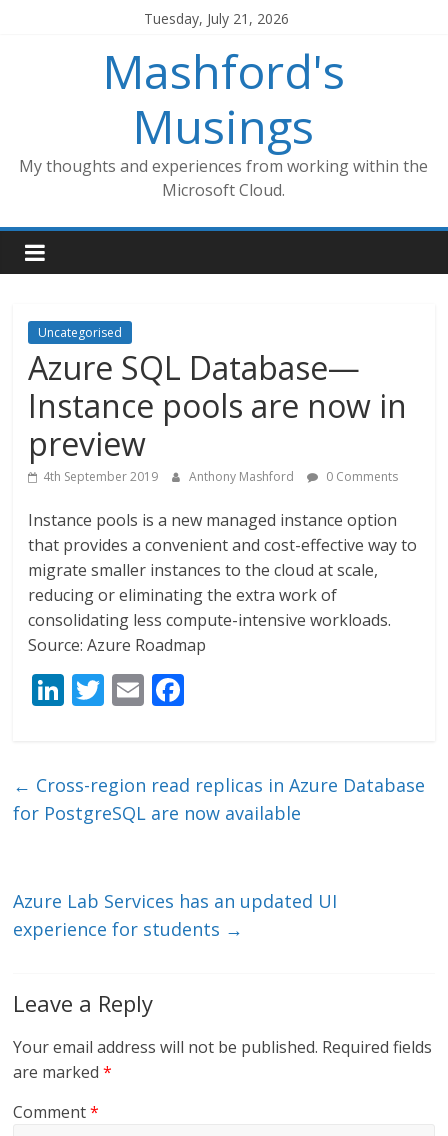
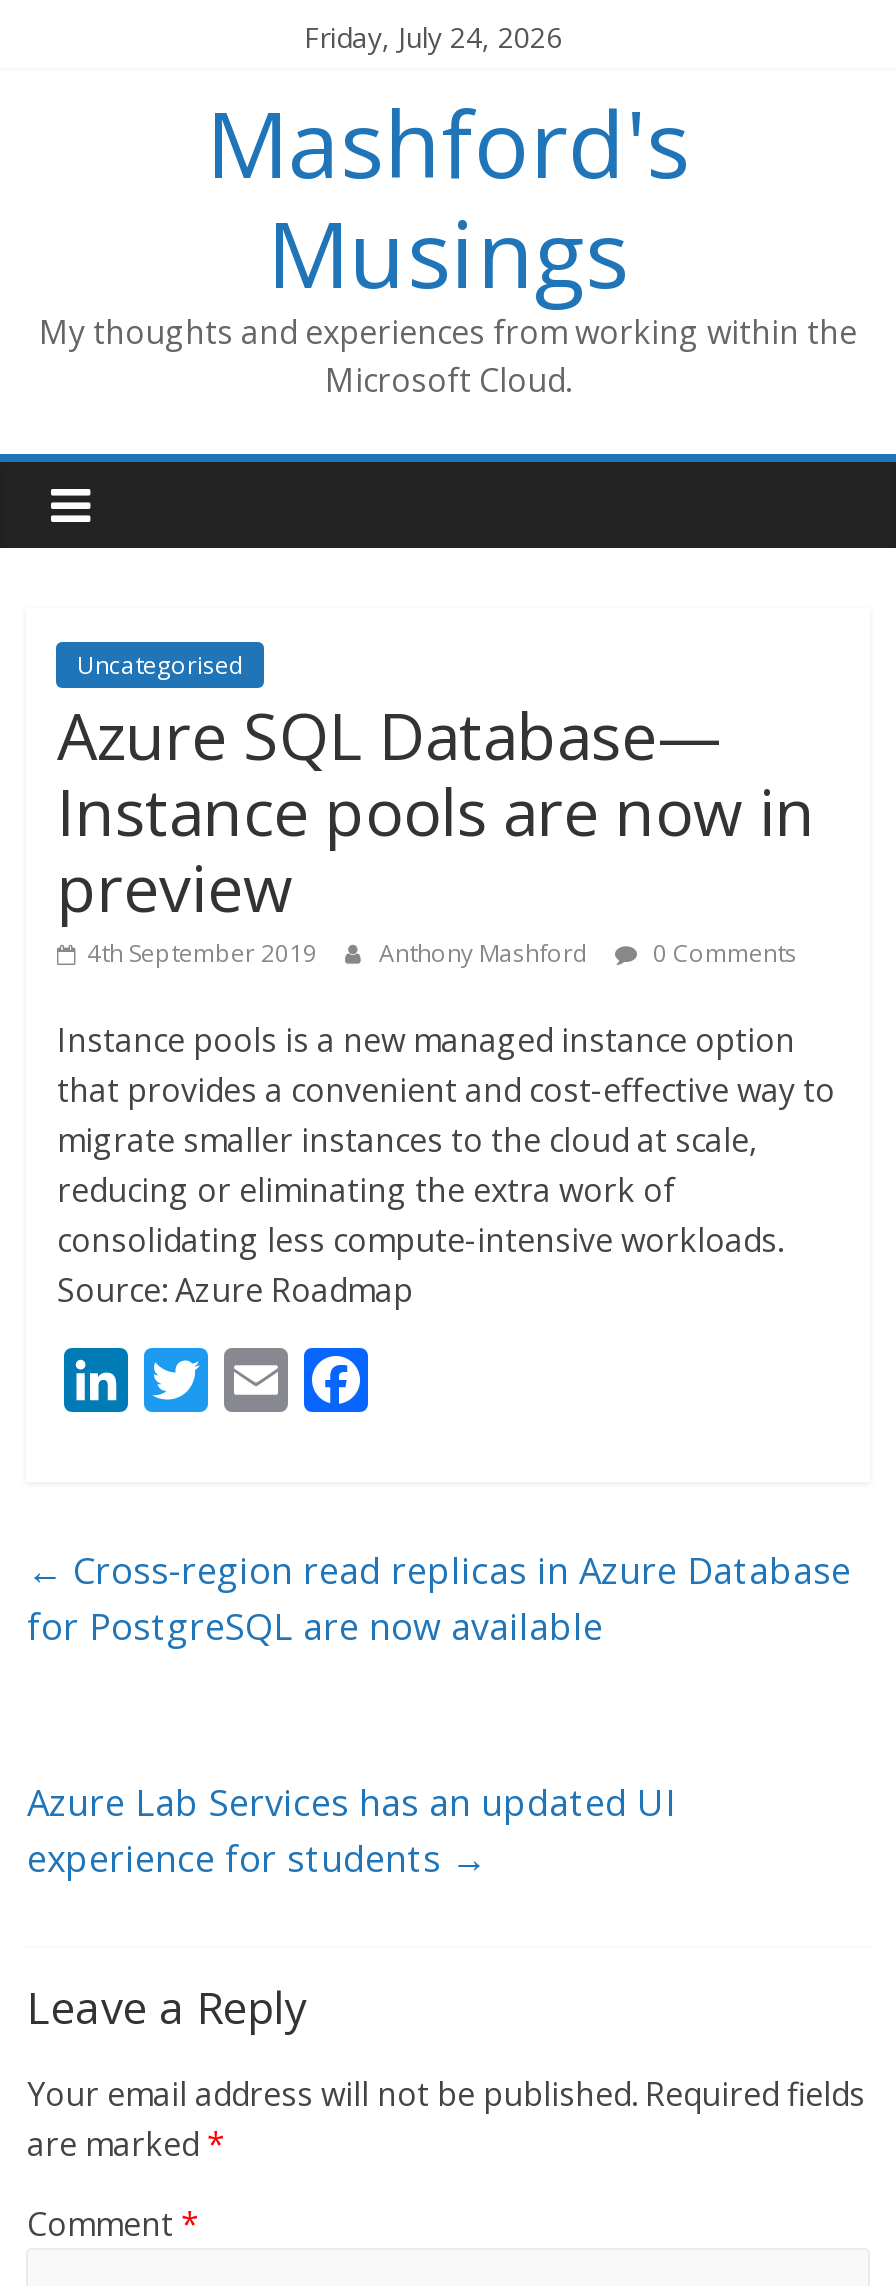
[144,9,289,28] Tuesday, July 21, 2026 -> [304,18,562,56] Friday, July 24, 2026

